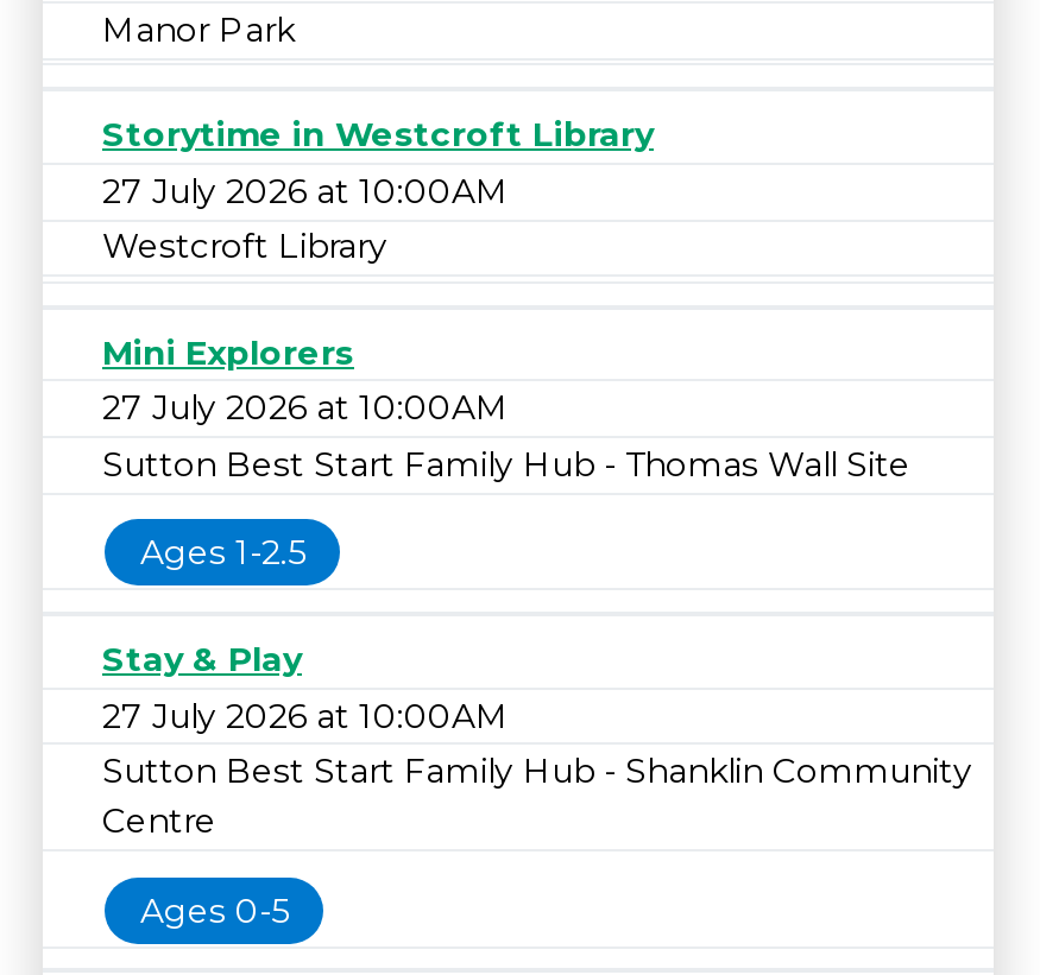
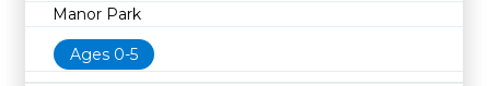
[102,114,972,843] Storytime in Westcroft Library | 27 July 2026 at 10:00AM | Westcroft Library | Mini Explorers | 27 July 2026 at 10:00AM | Sutton Best Start Family Hub - Thomas Wall Site | Ages 1-2.5 | Stay & Play | 27 July 2026 at 10:00AM | Sutton Best Start Family Hub - Shanklin Community | Centre -> none

